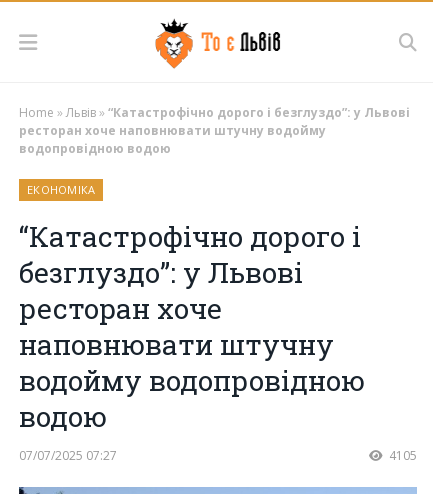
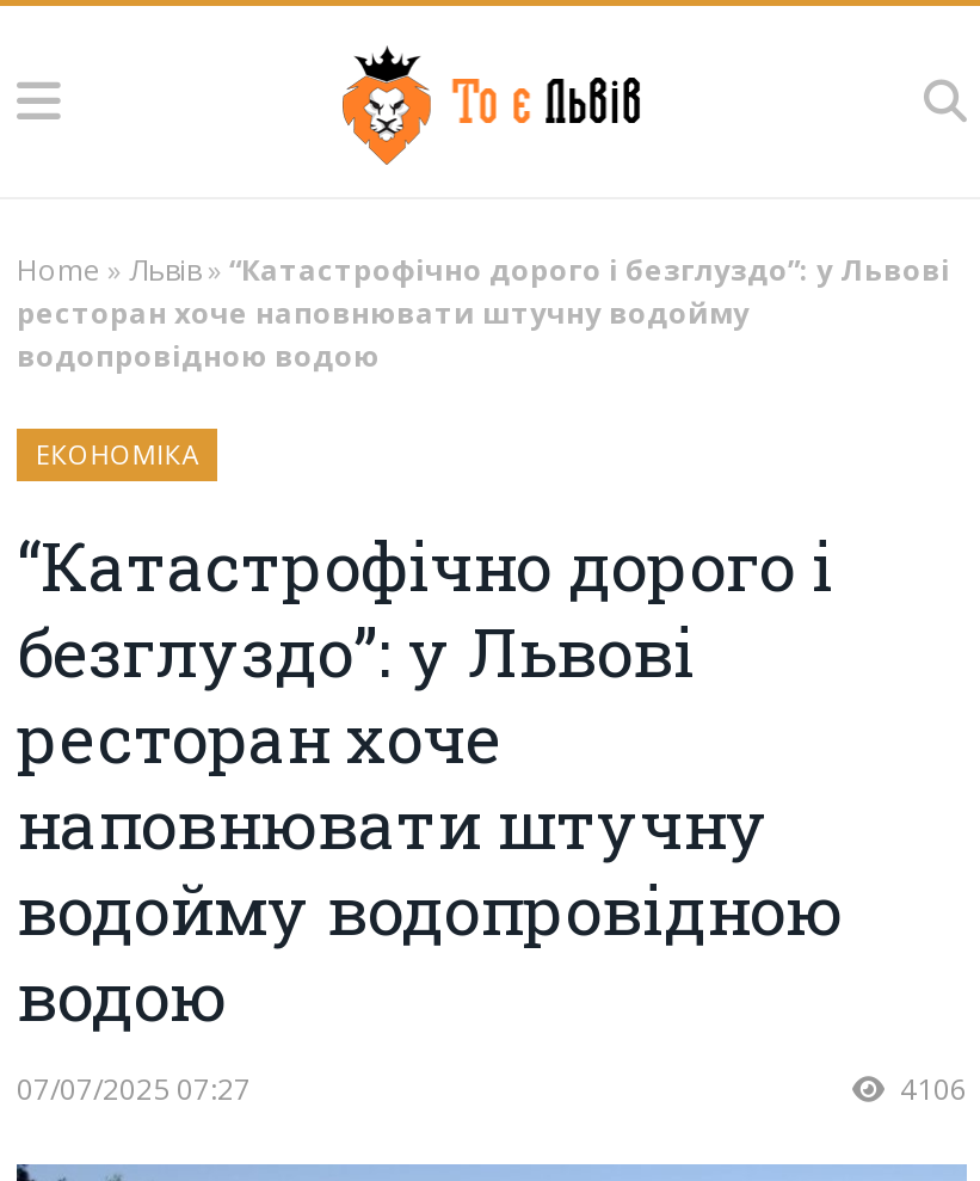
[383,447,417,464] 4105 -> [886,1069,967,1109] 4106

